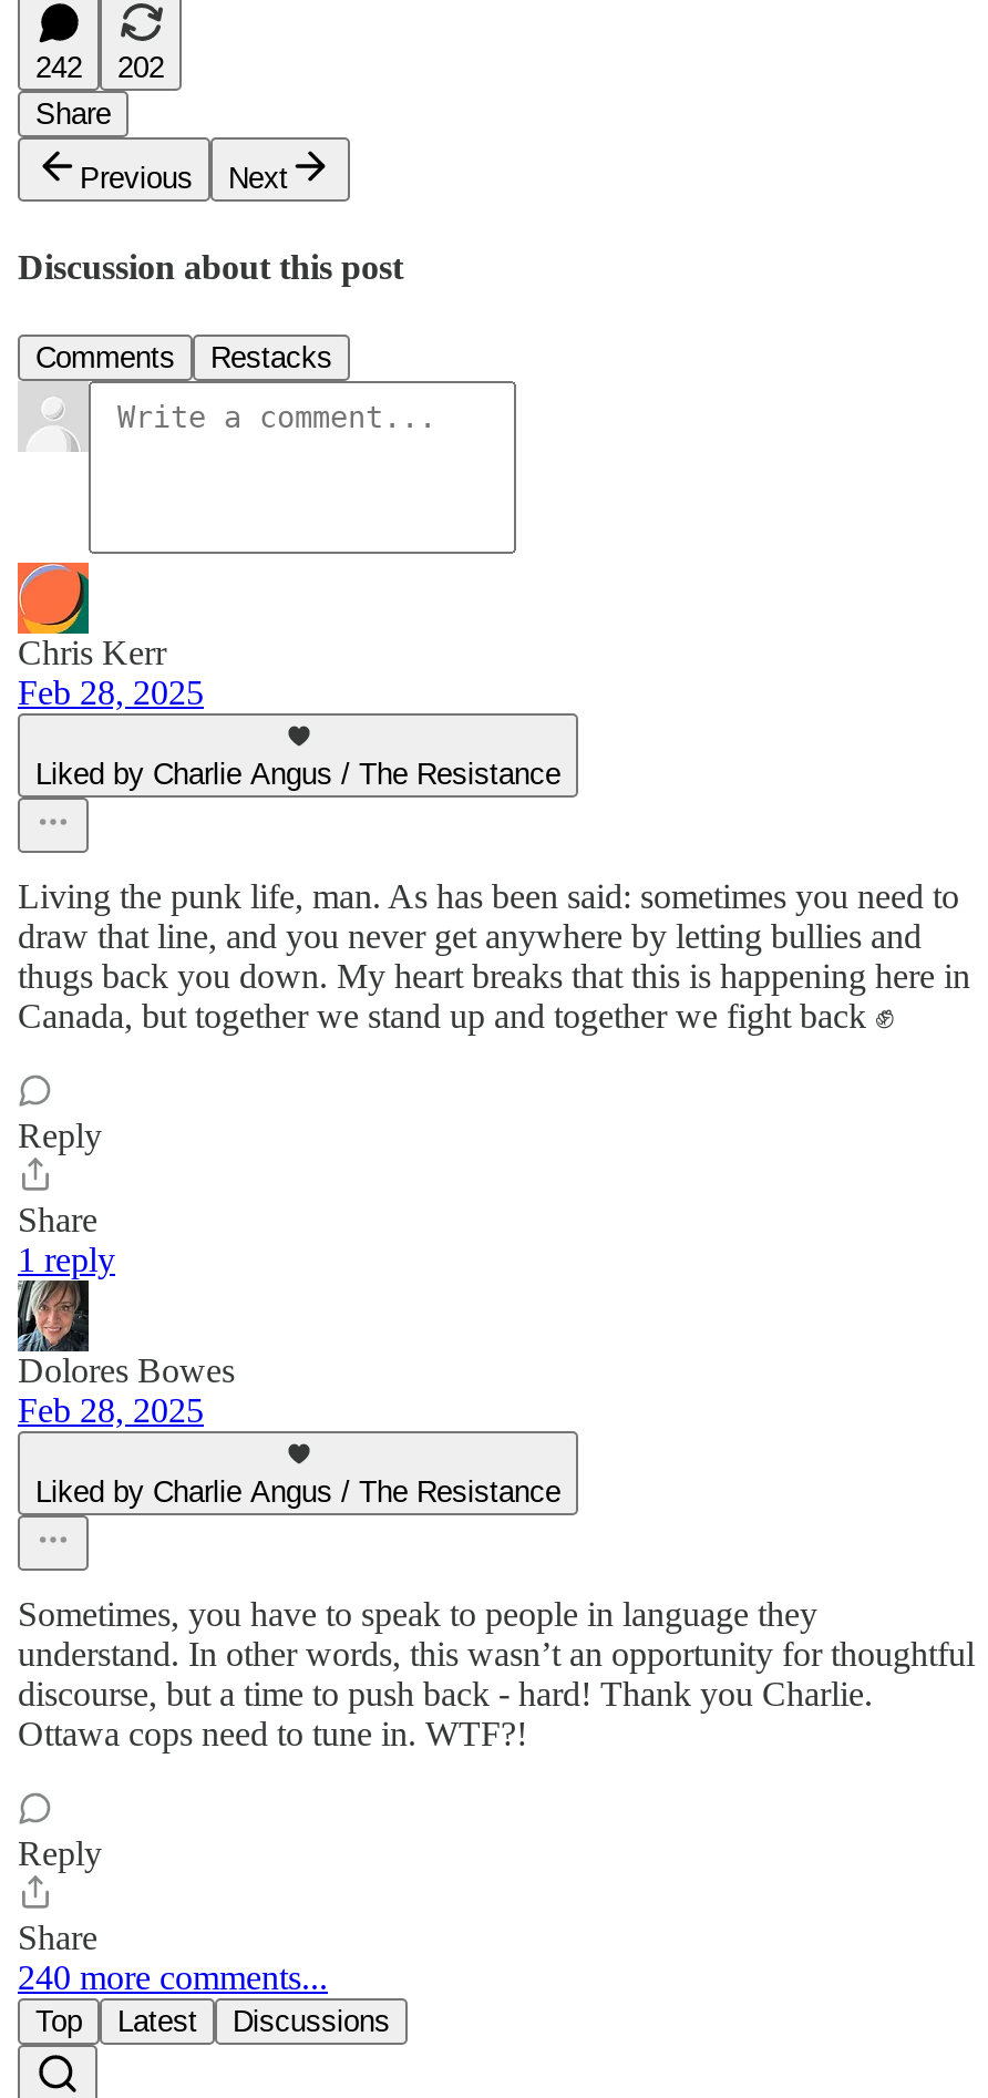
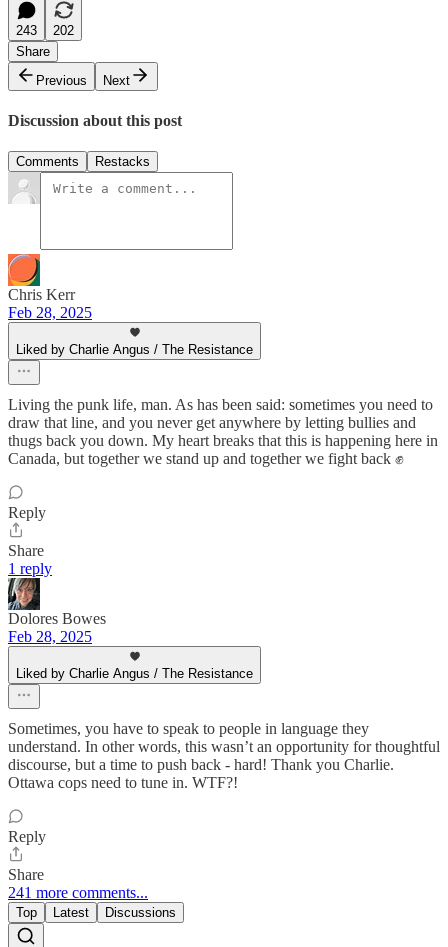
[35,50,164,83] 242 202 -> [16,22,74,37] 243 202
[18,1959,328,1996] 240 more comments... -> [8,884,148,901] 241 more comments...

